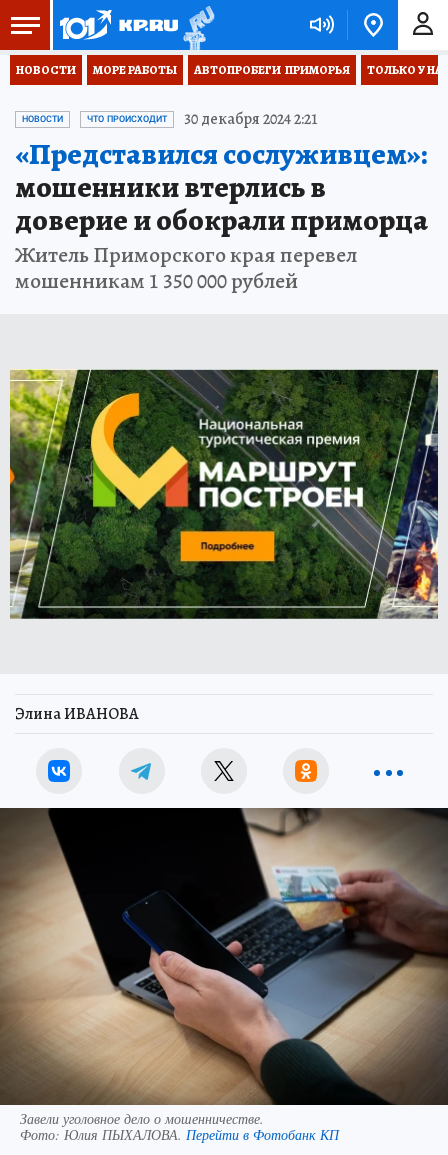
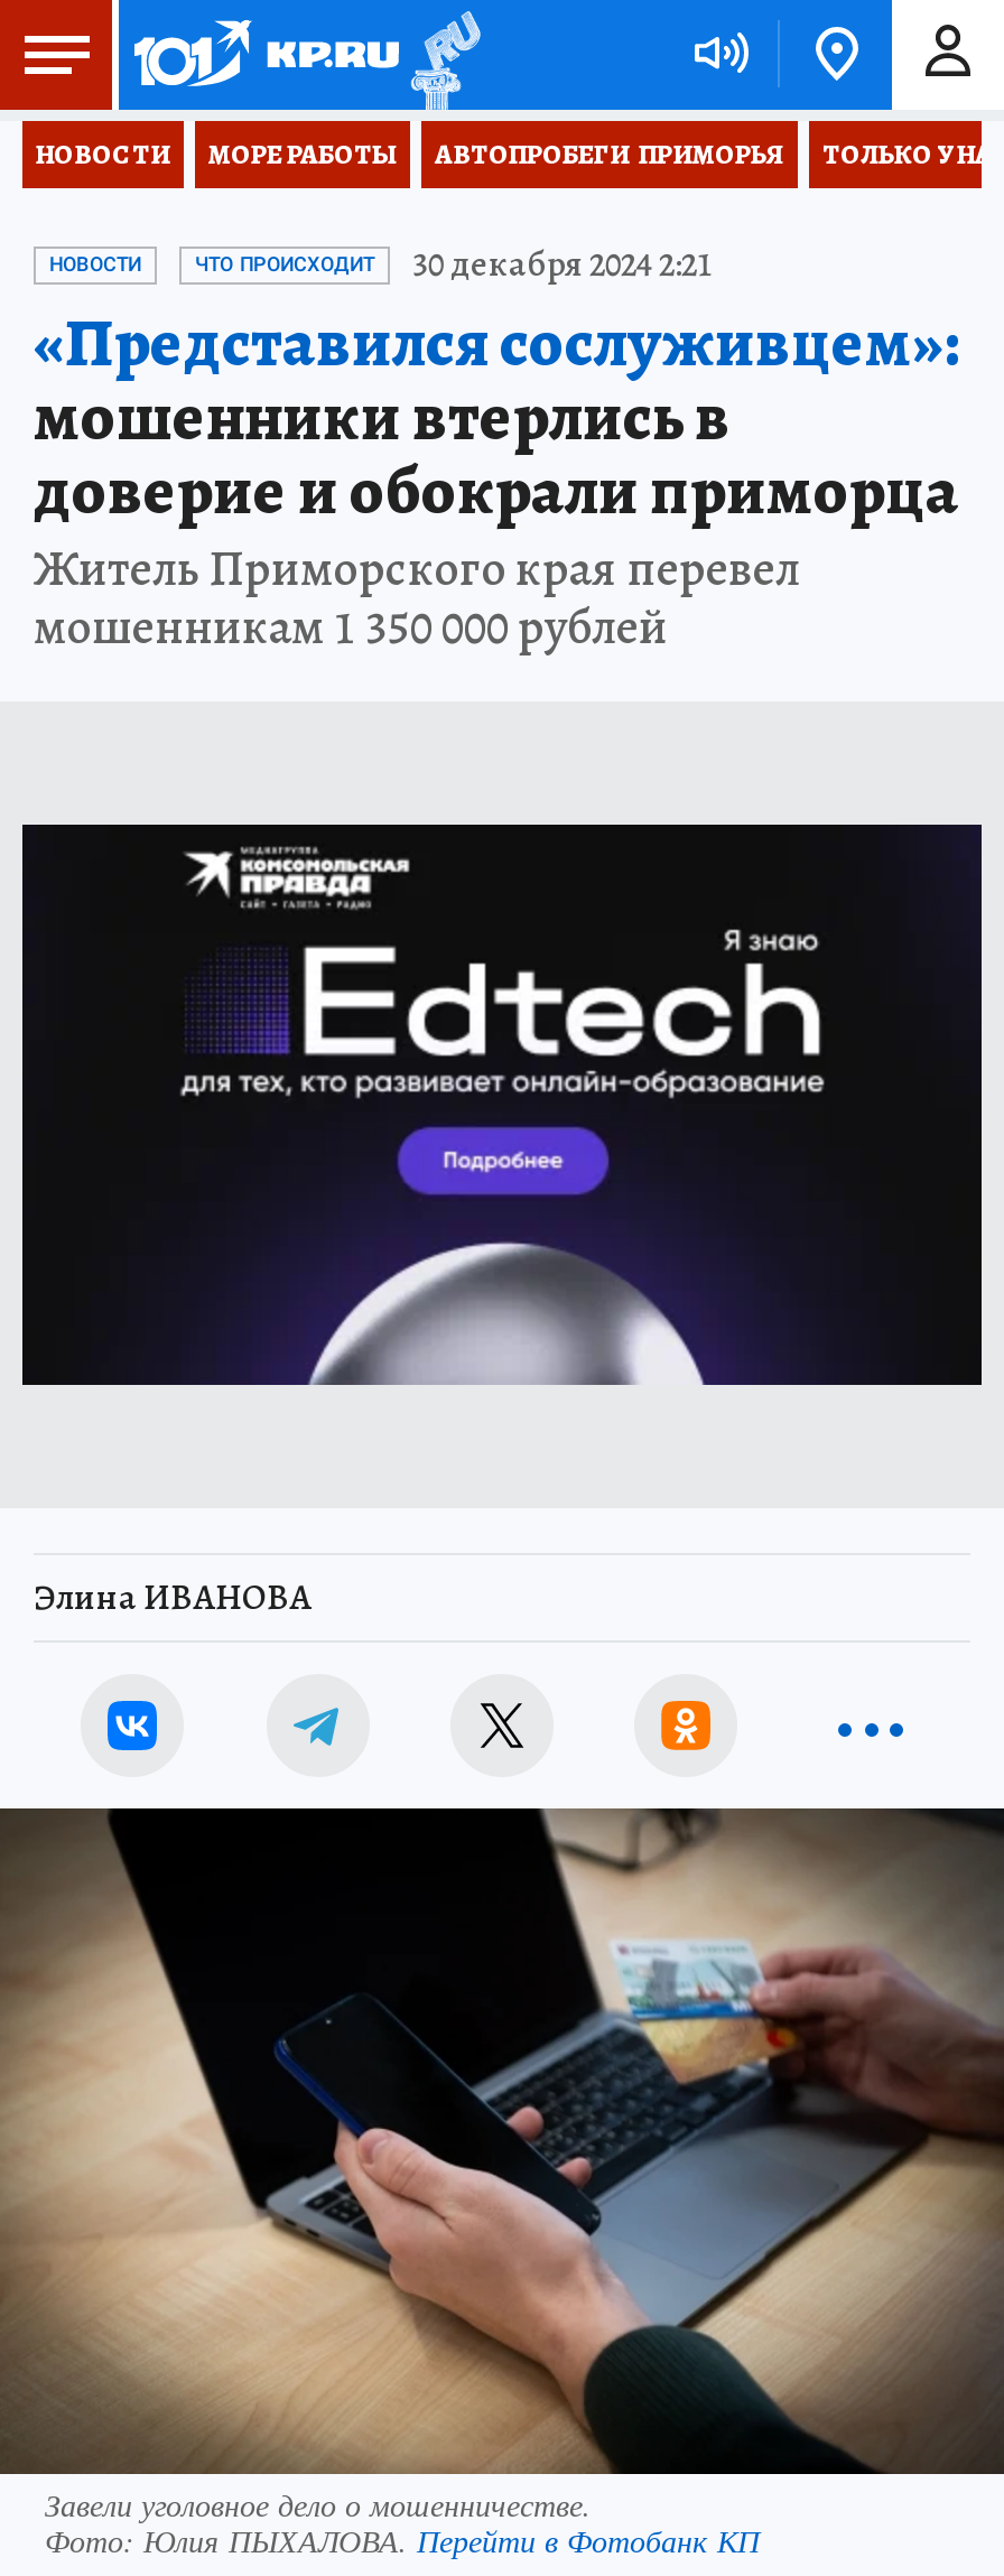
[9,369,439,620] [image] -> [20,822,984,1385] [image]

